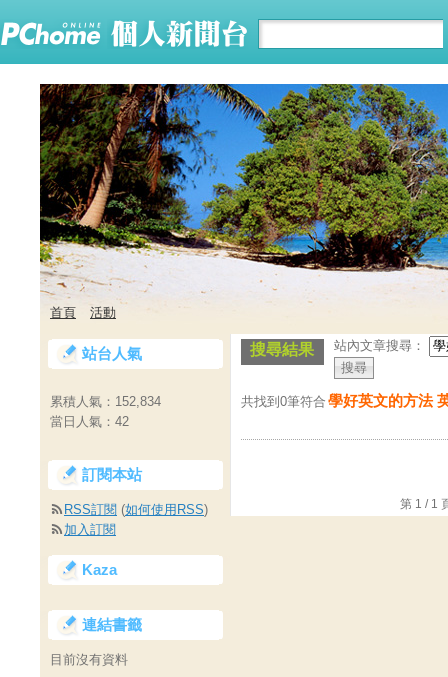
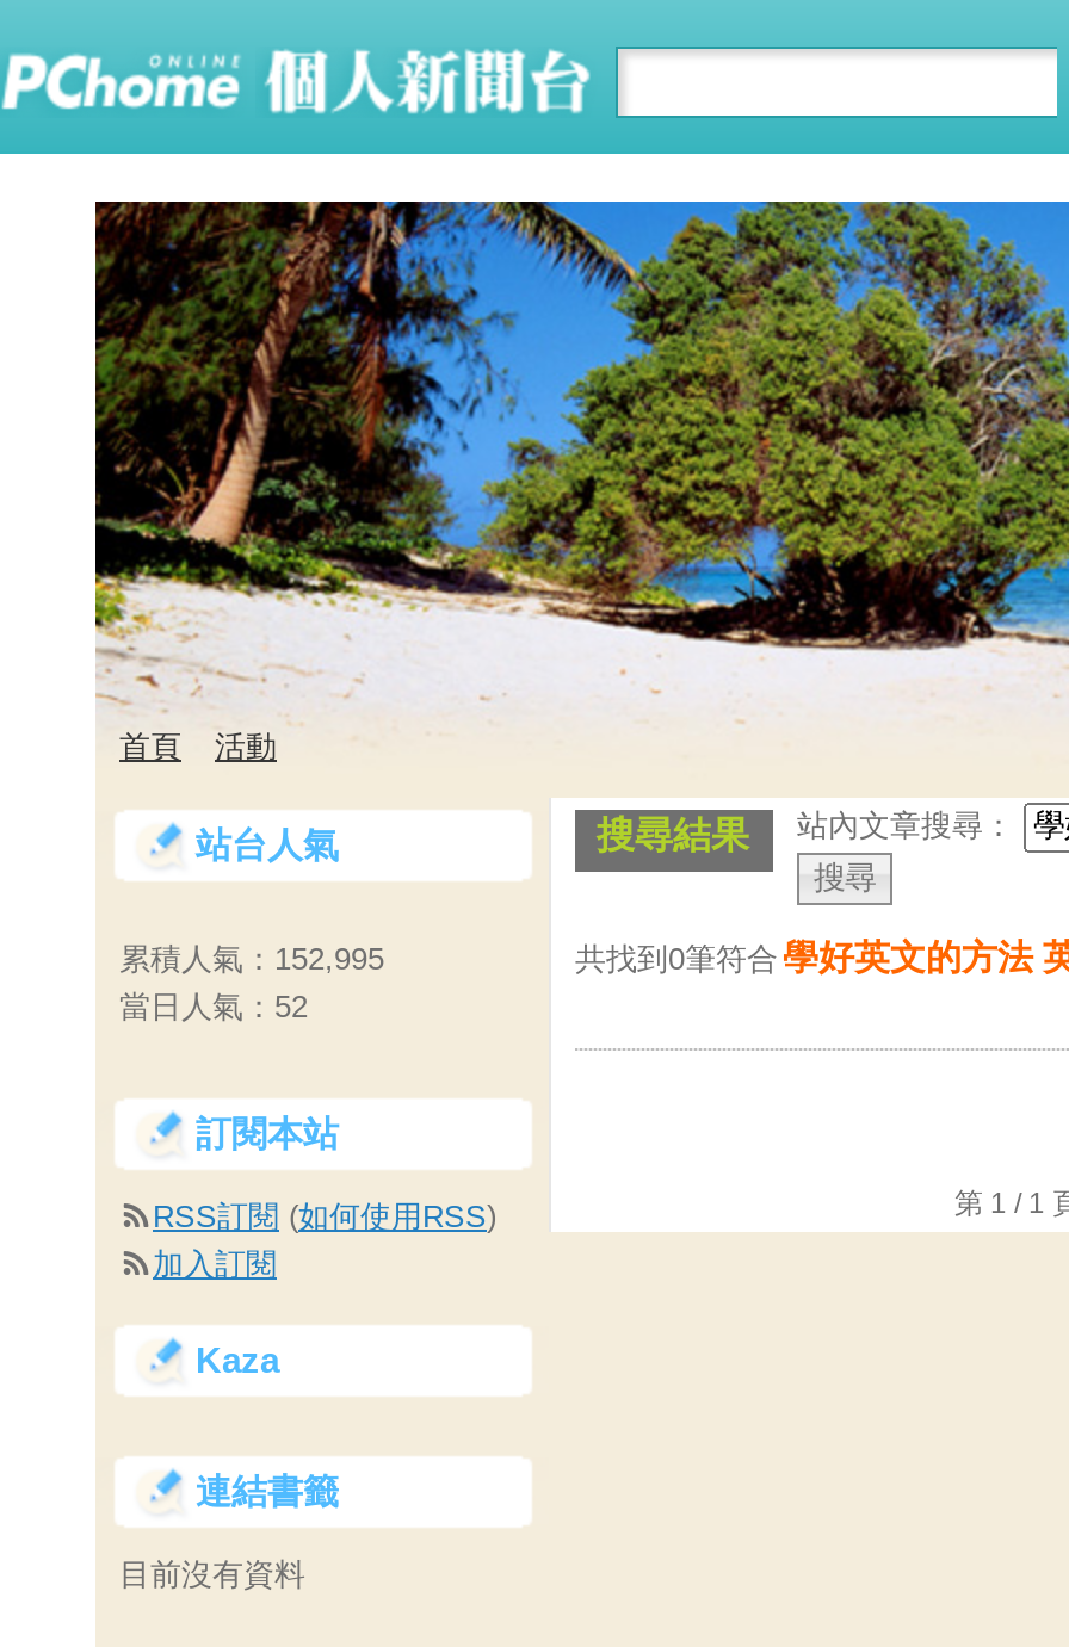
[50,394,161,409] 累積人氣：152,834 -> [119,941,384,977] 累積人氣：152,995
[50,414,129,429] 當日人氣：42 -> [119,989,308,1024] 當日人氣：52

